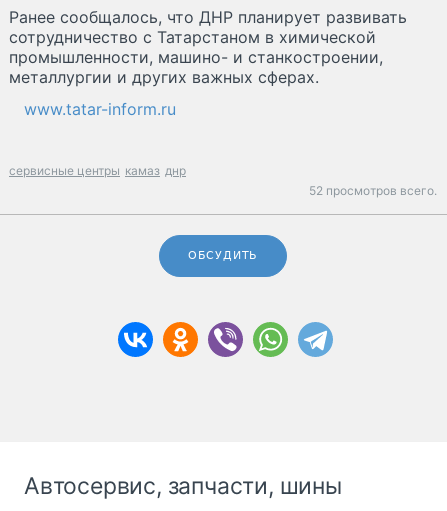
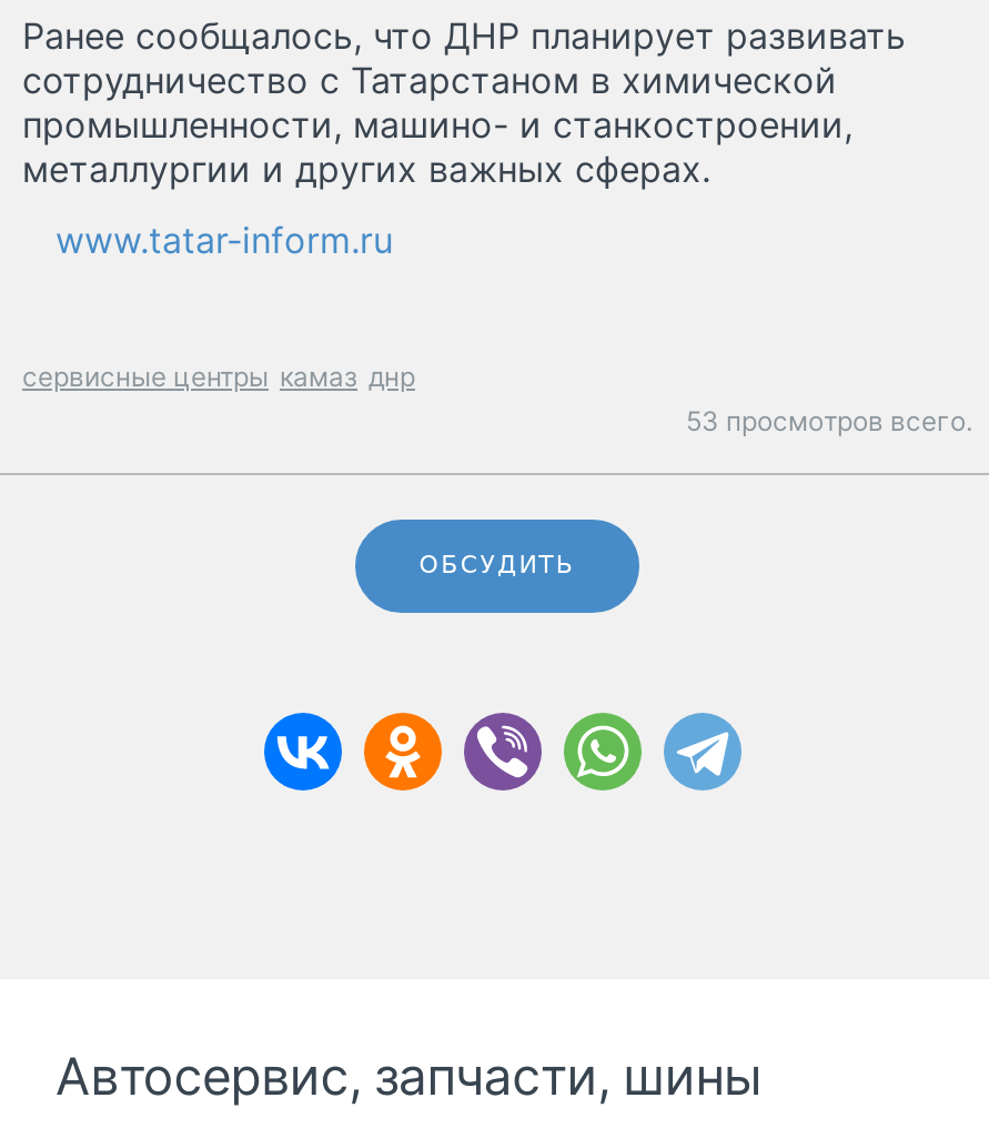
[309,183,437,198] 52 просмотров всего. -> [686,404,972,438] 53 просмотров всего.

